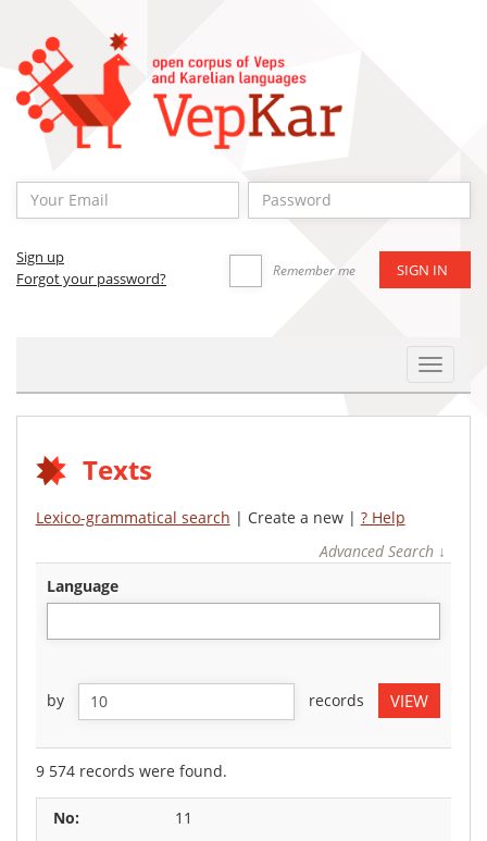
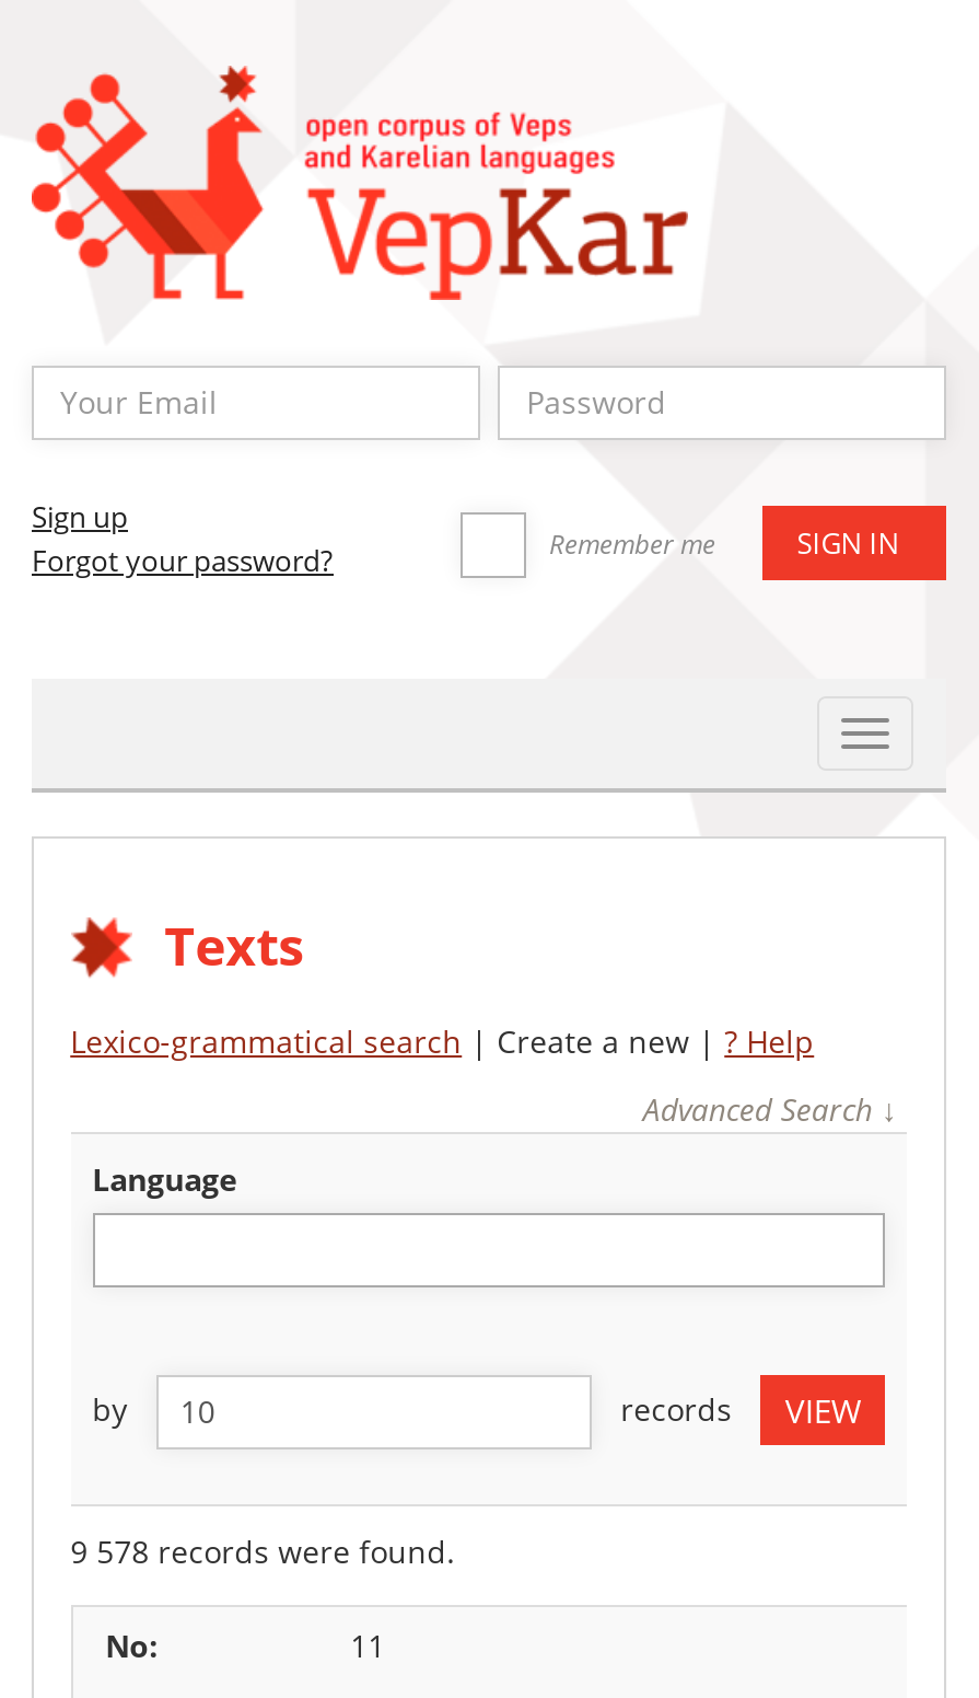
[35,760,227,781] 9 574 records were found. -> [70,1530,455,1572] 9 578 records were found.

